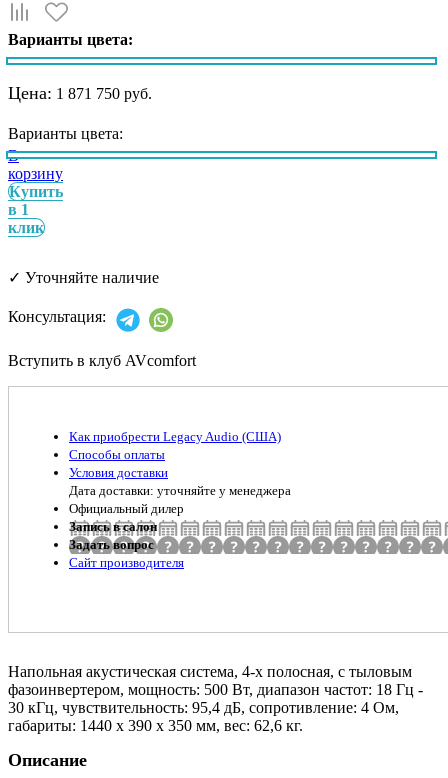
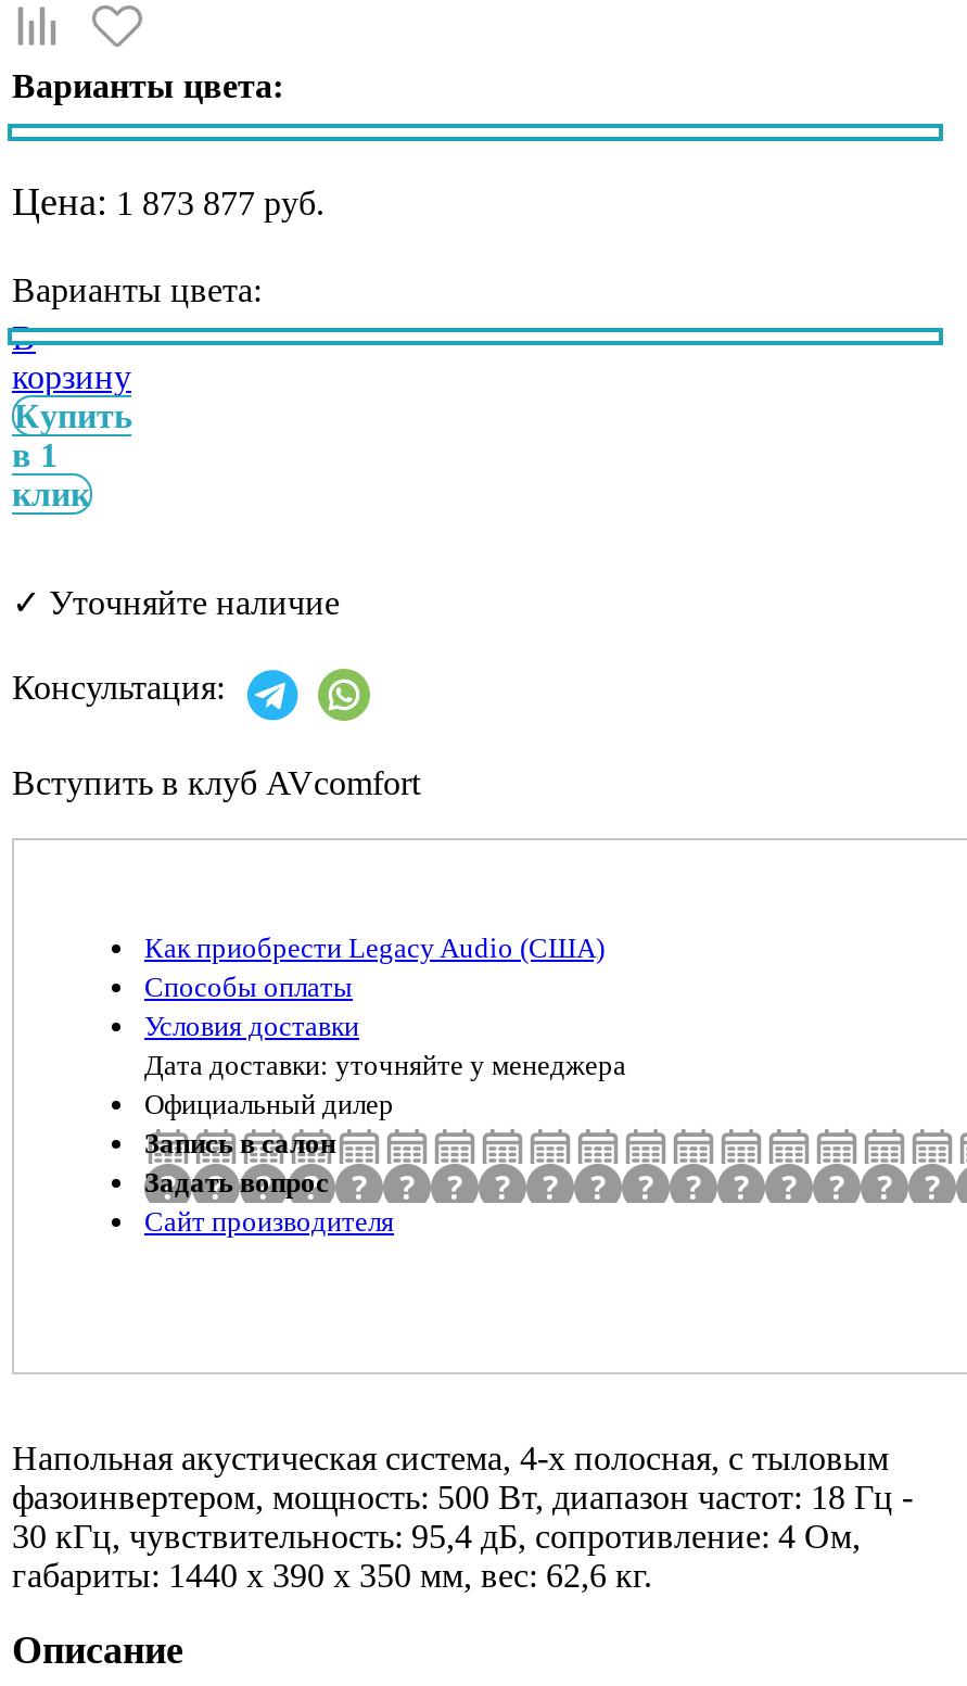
[8,83,152,103] Цена: 1 871 750 руб. -> [12,180,325,223] Цена: 1 873 877 руб.

